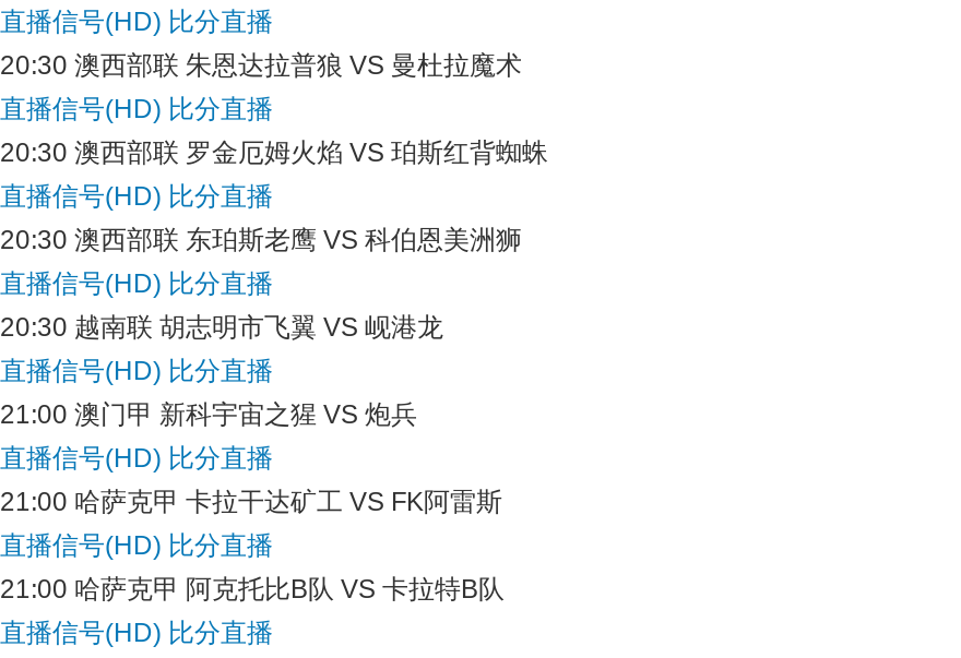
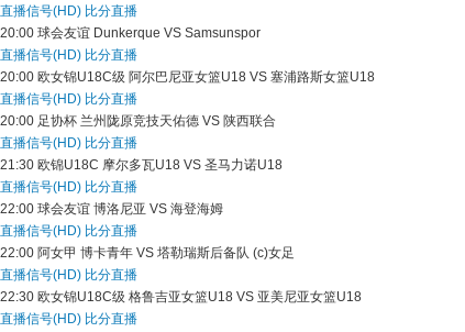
[0,50,522,81] 20:30 澳西部联朱恩达拉普狼 VS 曼杜拉魔术 -> [0,25,261,41] 20:00 球会友谊Dunkerque VS Samsunspor
[0,137,548,168] 20:30 澳西部联罗金厄姆火焰 VS 珀斯红背蜘蛛 -> [0,69,375,85] 20:00 欧女锦U18C级阿尔巴尼亚女篮U18 VS 塞浦路斯女篮U18
[0,225,522,255] 20:30 澳西部联东珀斯老鹰 VS 科伯恩美洲狮 -> [0,113,276,129] 20:00 足协杯兰州陇原竞技天佑德 VS 陕西联合
[0,312,443,343] 20:30 越南联胡志明市飞翼 VS 岘港龙 -> [0,157,283,173] 21:30 欧锦U18C摩尔多瓦U18 VS 圣马力诺U18
[0,399,417,430] 21:00 澳门甲新科宇宙之猩 VS 炮兵 -> [0,201,223,217] 22:00 球会友谊博洛尼亚 VS 海登海姆
[0,487,502,517] 21:00 哈萨克甲卡拉干达矿工 VS FK阿雷斯 -> [0,245,295,261] 22:00 阿女甲博卡青年 VS 塔勒瑞斯后备队 (c)女足
[0,574,505,605] 21:00 哈萨克甲阿克托比B队 VS 卡拉特B队 -> [0,289,362,305] 22:30 欧女锦U18C级格鲁吉亚女篮U18 VS 亚美尼亚女篮U18

